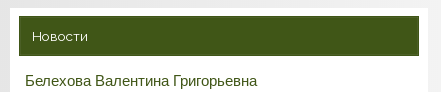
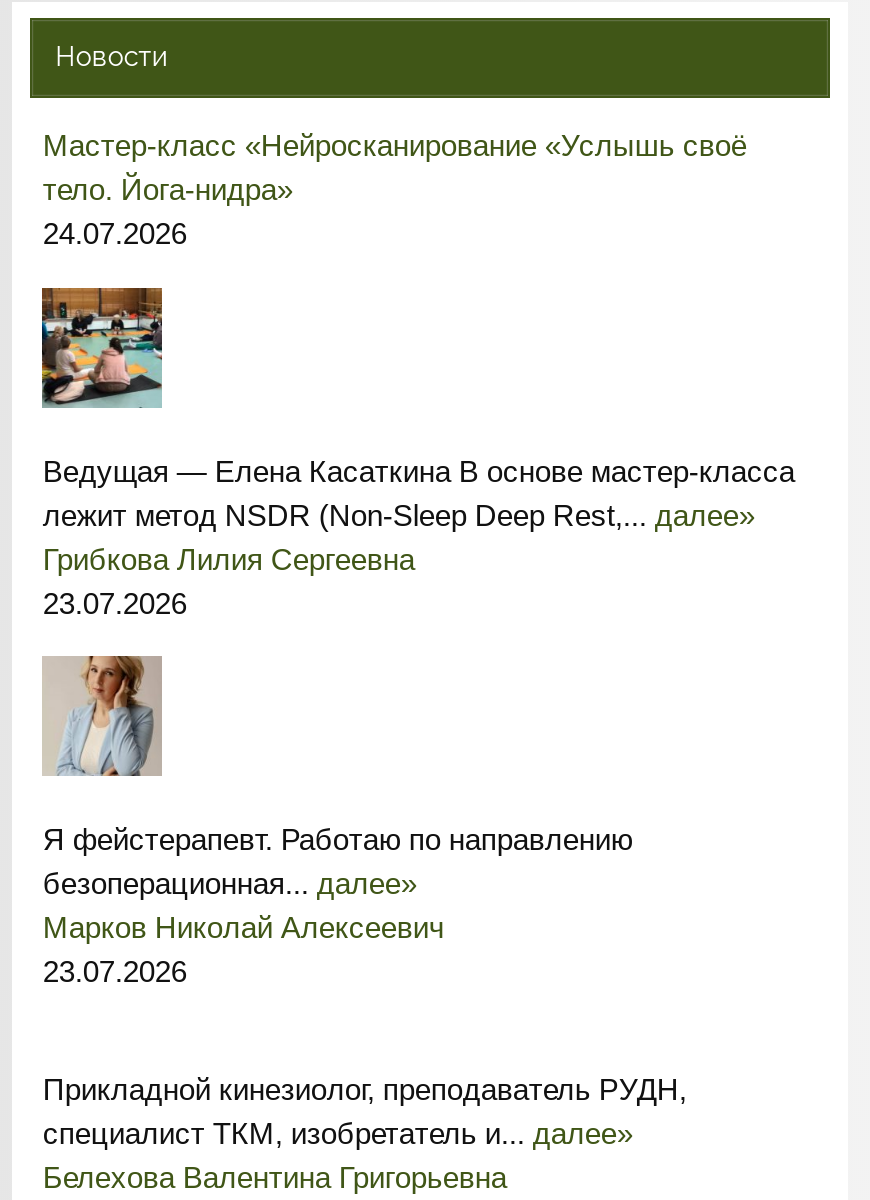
none -> [40,286,795,620] [image] | Ведущая — Елена Касаткина В основе мастер-класса | лежит метод NSDR (Non-Sleep Deep Rest,... далее» | Грибкова Лилия Сергеевна | 23.07.2026
none -> [43,129,747,251] Мастер-класс «Нейросканирование «Услышь своё | тело. Йога-нидра» | 24.07.2026
none -> [43,654,687,1150] [image] | Я фейстерапевт. Работаю по направлению | безоперационная... далее» | Марков Николай Алексеевич | 23.07.2026 | Прикладной кинезиолог, преподаватель РУДН, | специалист ТКМ, изобретатель и... далее»

